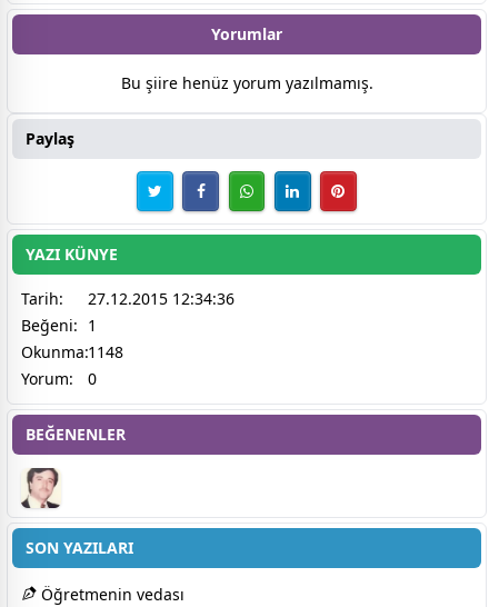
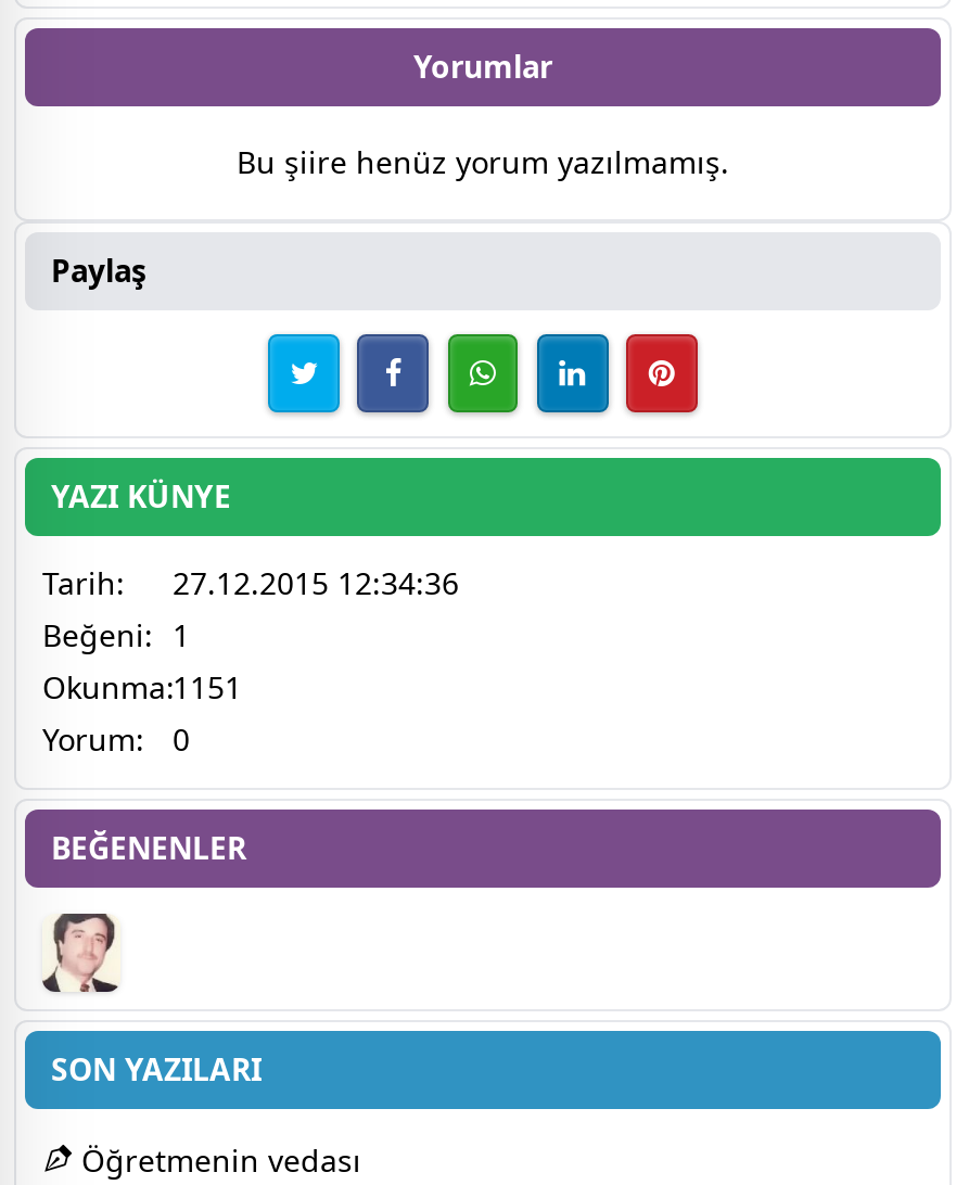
[21,341,123,362] Okunma:1148 -> [42,665,242,706] Okunma:1151

